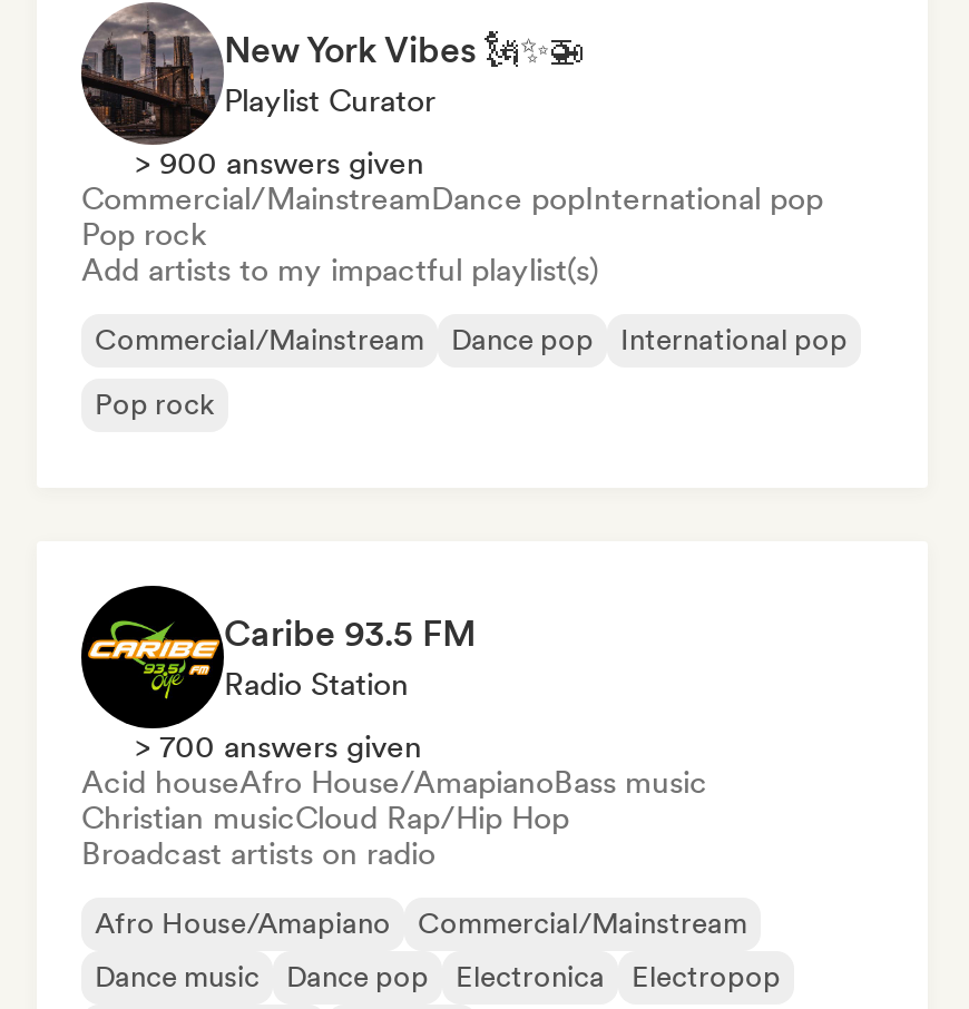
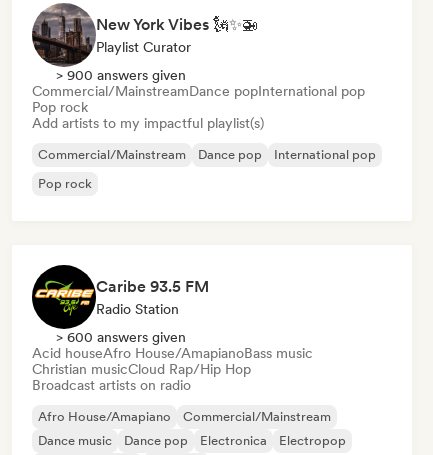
[135,728,422,764] > 700 answers given -> [56,329,186,345] > 600 answers given

